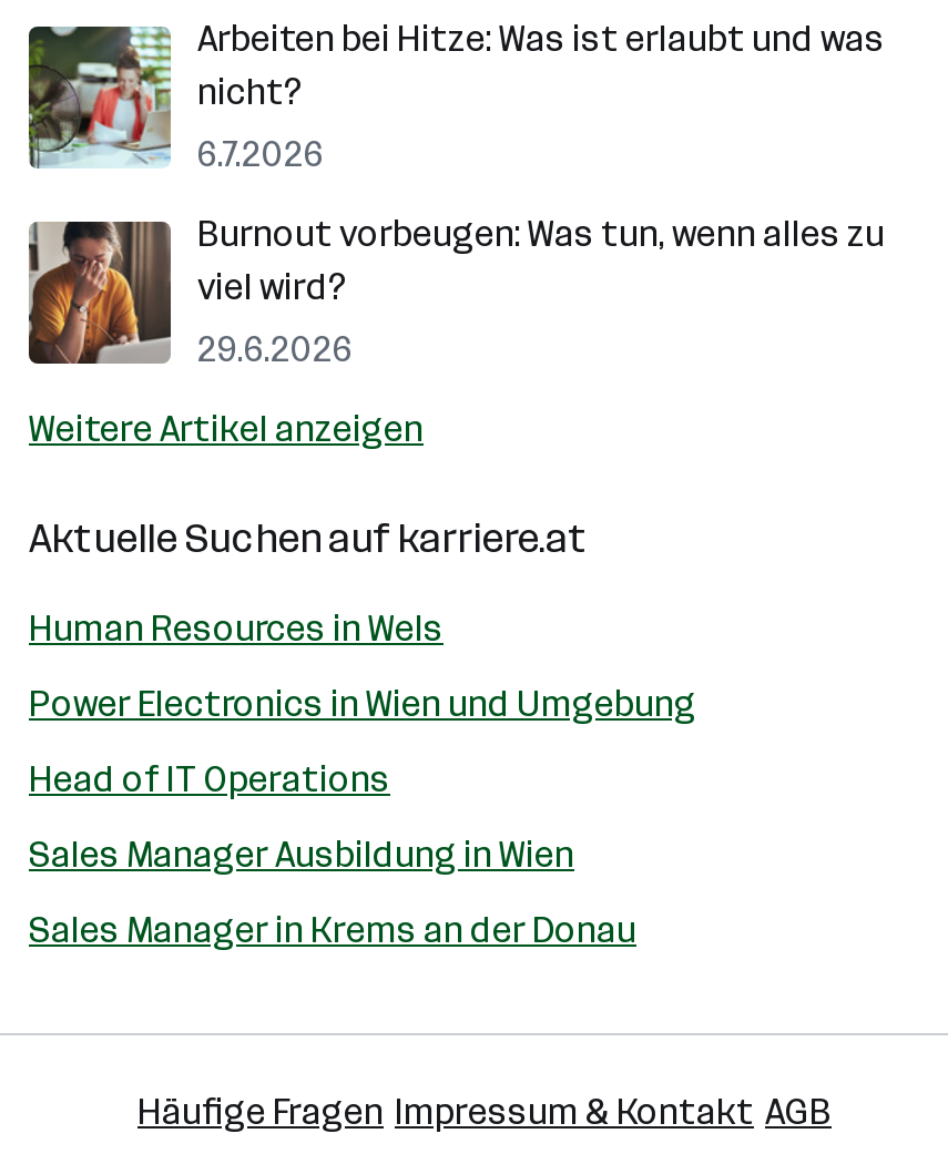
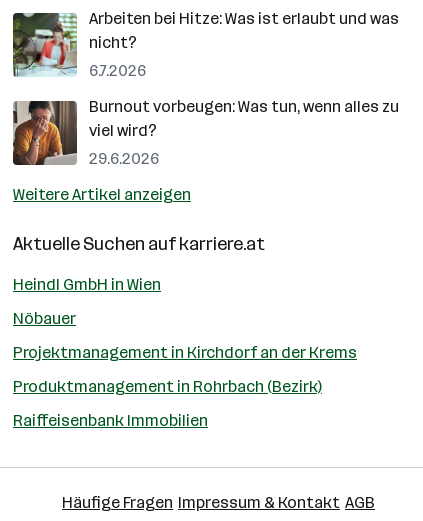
[29,607,444,650] Human Resources in Wels -> [13,275,161,294] Heindl GmbH in Wien
[29,683,696,725] Power Electronics in Wien und Umgebung -> [13,309,76,328] Nöbauer
[29,758,390,800] Head of IT Operations -> [13,343,357,362] Projektmanagement in Kirchdorf an der Krems
[29,834,574,876] Sales Manager Ausbildung in Wien -> [13,377,322,396] Produktmanagement in Rohrbach (Bezirk)
[29,909,636,951] Sales Manager in Krems an der Donau -> [13,411,208,430] Raiffeisenbank Immobilien

